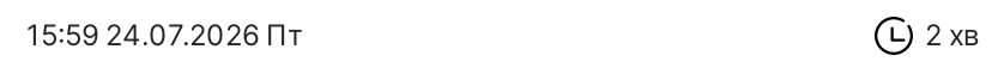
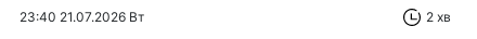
[26,16,302,52] 15:59 24.07.2026 Пт -> [20,9,144,25] 23:40 21.07.2026 Вт

